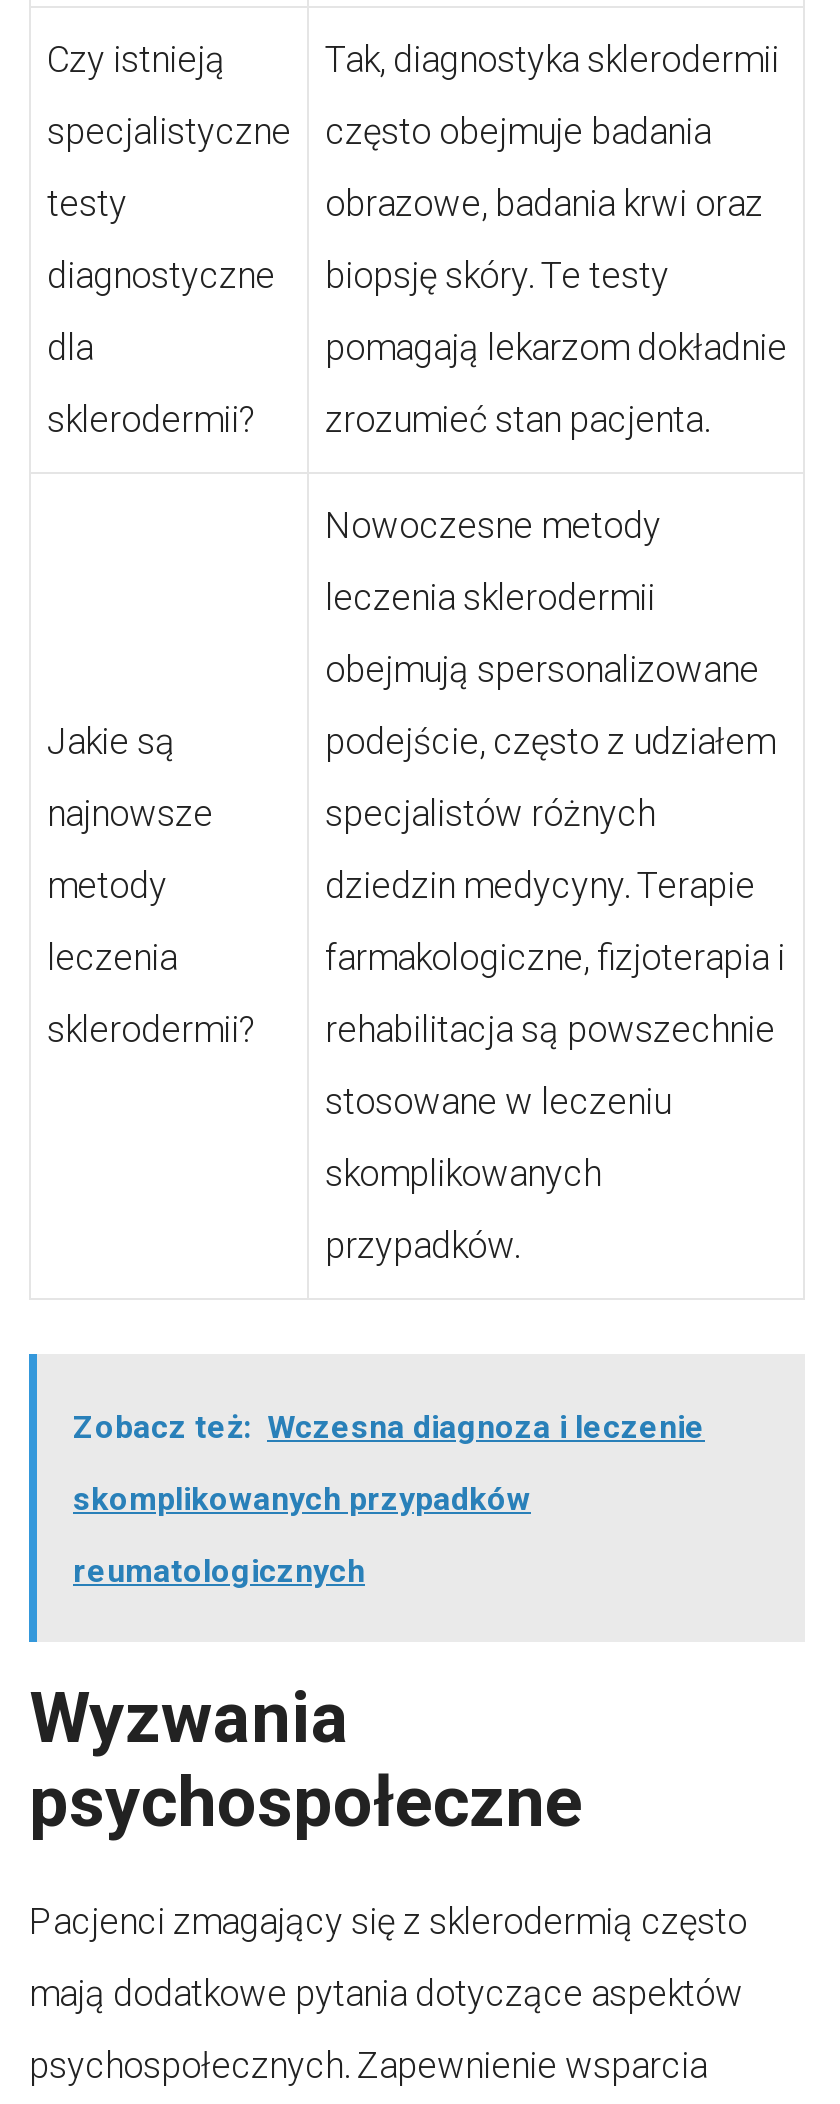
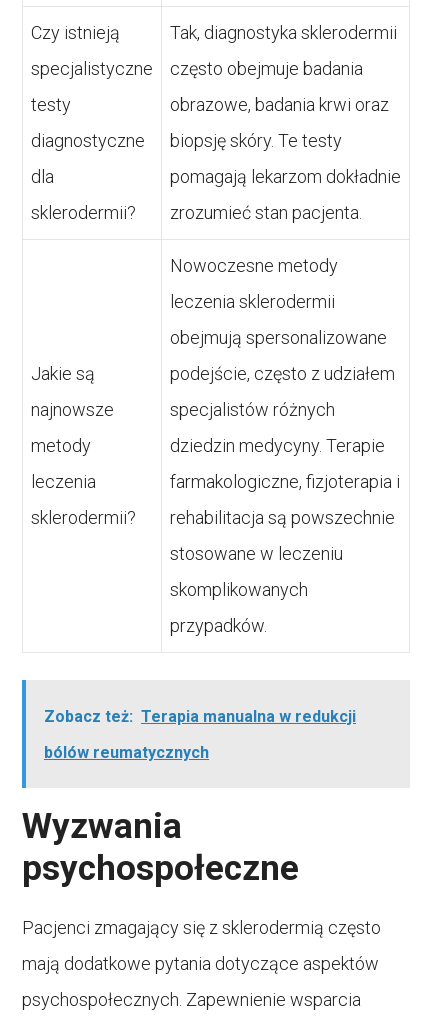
[73,1407,705,1589] Zobacz też: Wczesna diagnoza i leczenie | skomplikowanych przypadków | reumatologicznych -> [44,707,356,762] Zobacz też: Terapia manualna w redukcji | bólów reumatycznych

